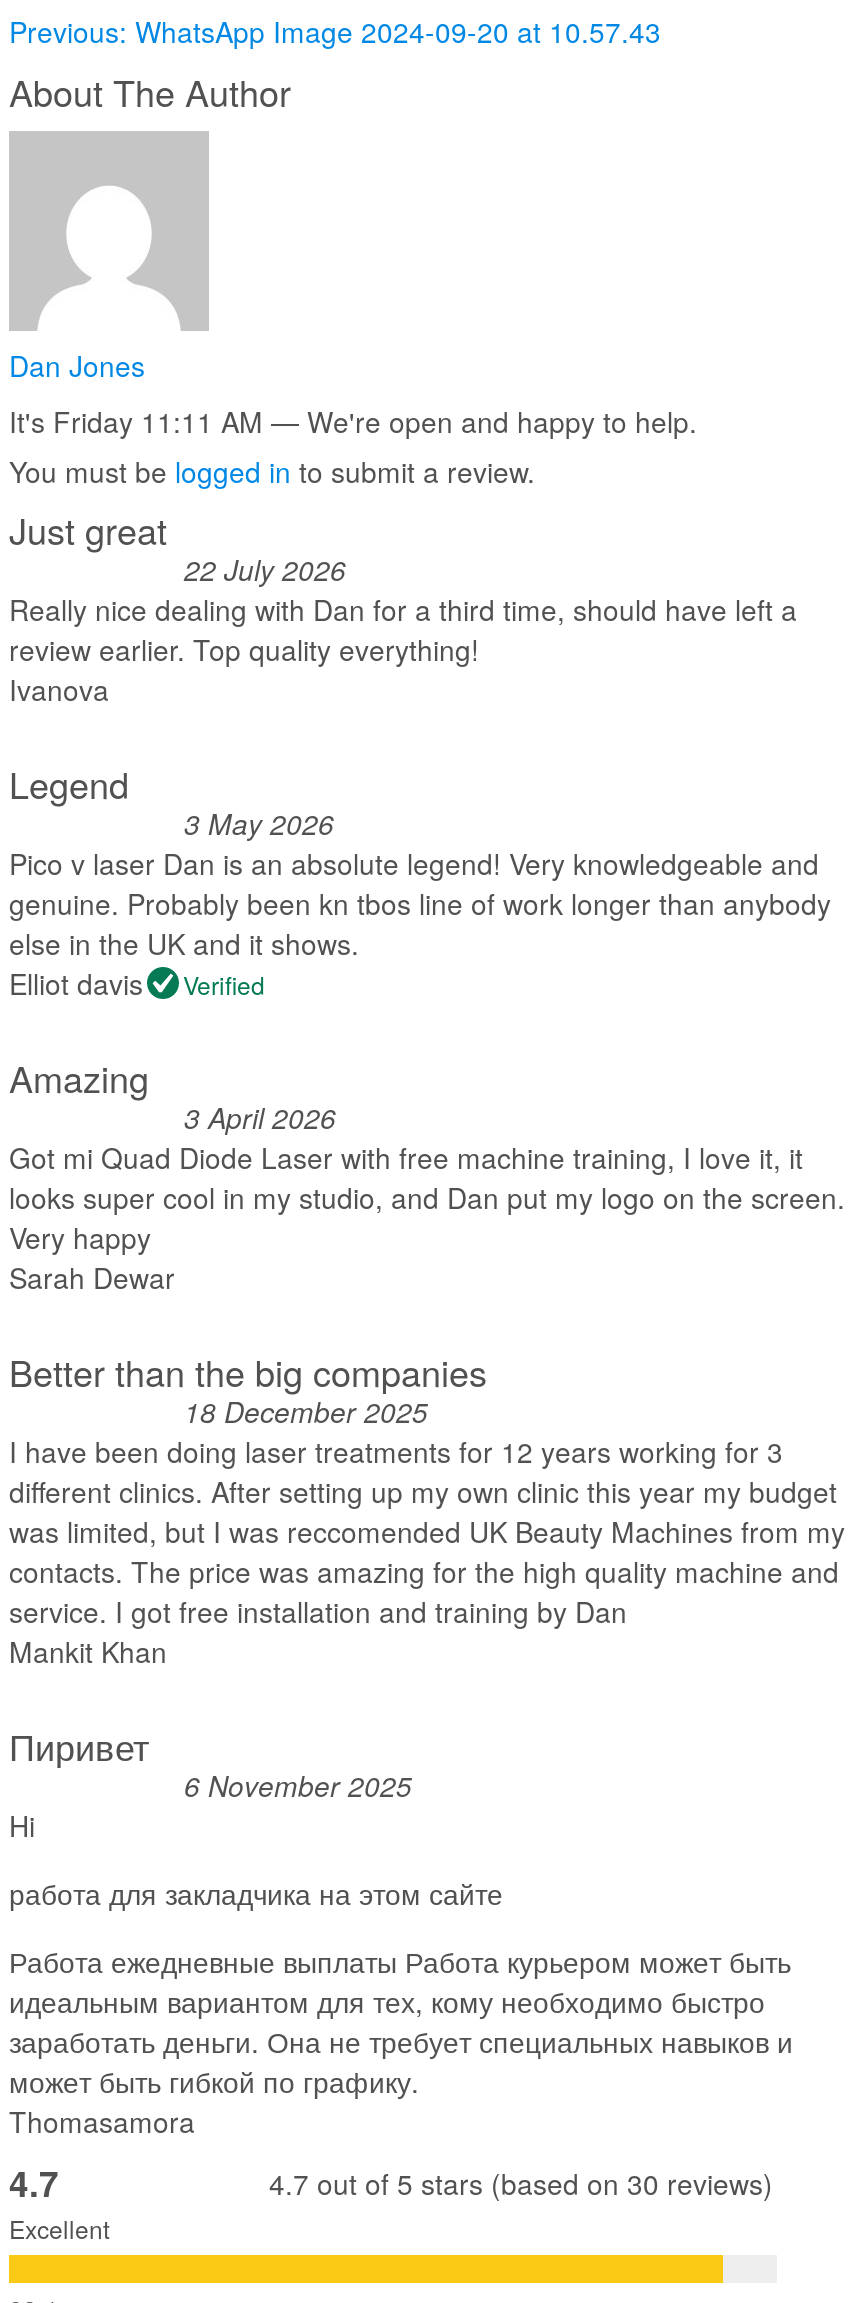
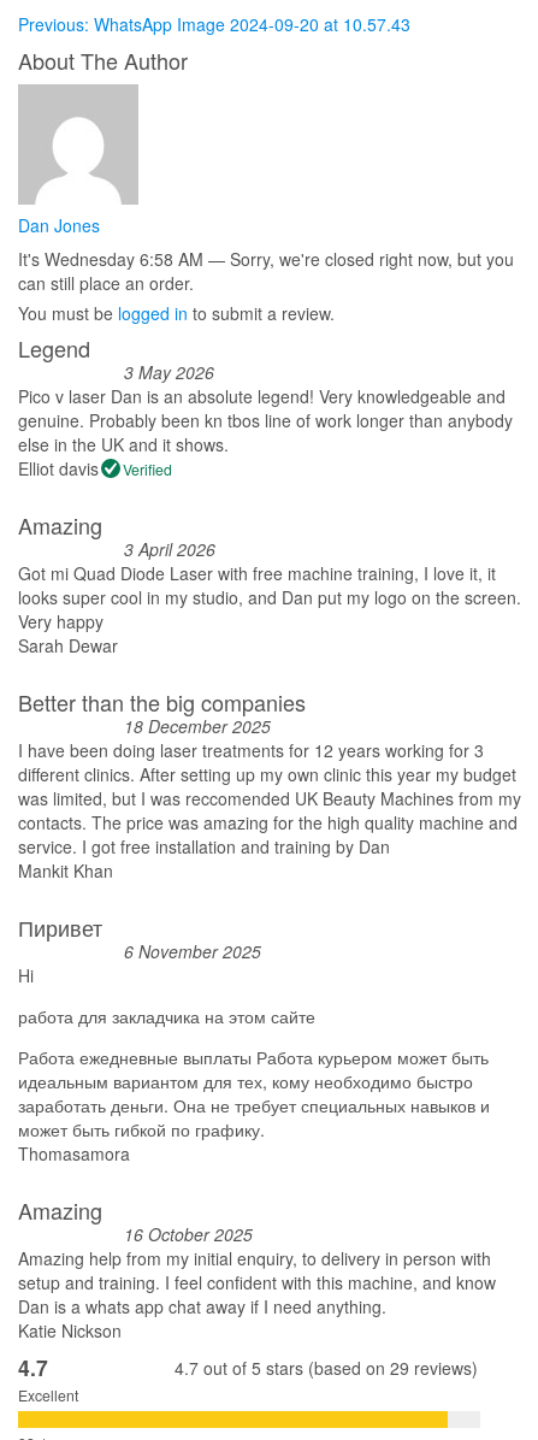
[9,401,697,441] It's Friday 11:11 AM — We're open and happy to help. -> [18,247,514,295] It's Wednesday 6:58 AM — Sorry, we're closed right now, but you | can still place an order.
[9,503,797,709] Just great | 22 July 2026 | Really nice dealing with Dan for a third time, should have left a | review earlier. Top quality everything! | Ivanova -> none
moved [9,757,845,2141] -> [18,332,521,1165]: Legend | 3 May 2026 | Pico v laser Dan is an absolute legend! Very knowledgeable and | ... | может быть гибкой по графику. | Thomasamora
none -> [18,1194,496,1342] Amazing | 16 October 2025 | Amazing help from my initial enquiry, to delivery in person with | setup and training. I feel confident with this machine, and know | Dan is a whats app chat away if I need anything. | Katie Nickson
[269,2162,773,2202] 4.7 out of 5 stars (based on 30 reviews) -> [175,1355,478,1379] 4.7 out of 5 stars (based on 29 reviews)

